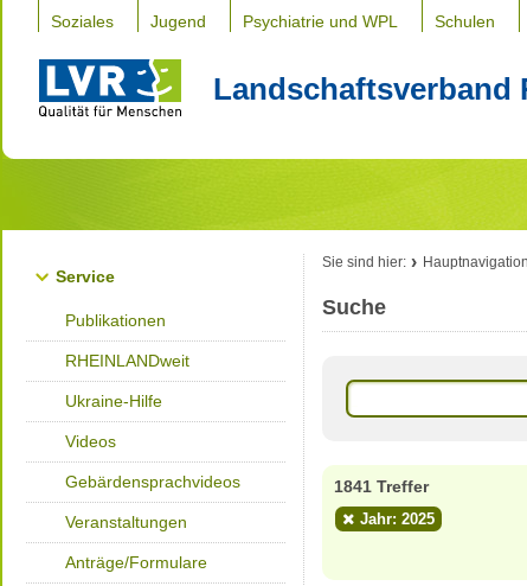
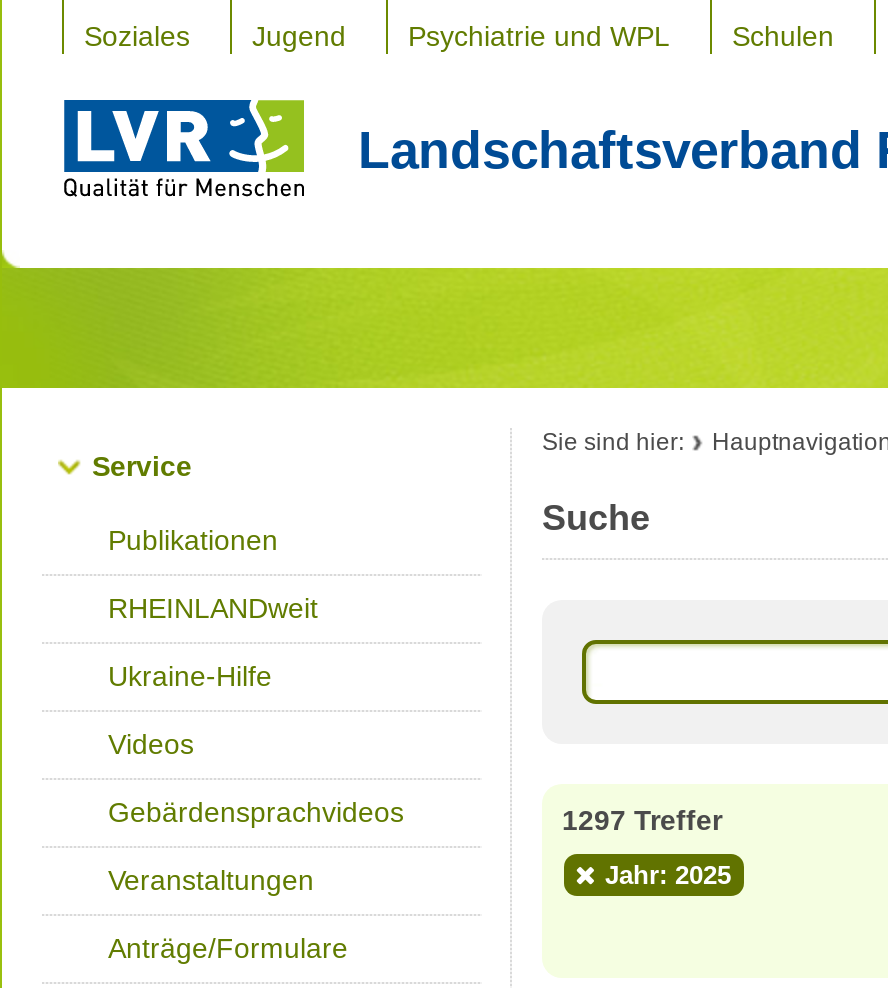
[334,477,429,496] 1841 Treffer -> [562,804,722,836] 1297 Treffer

